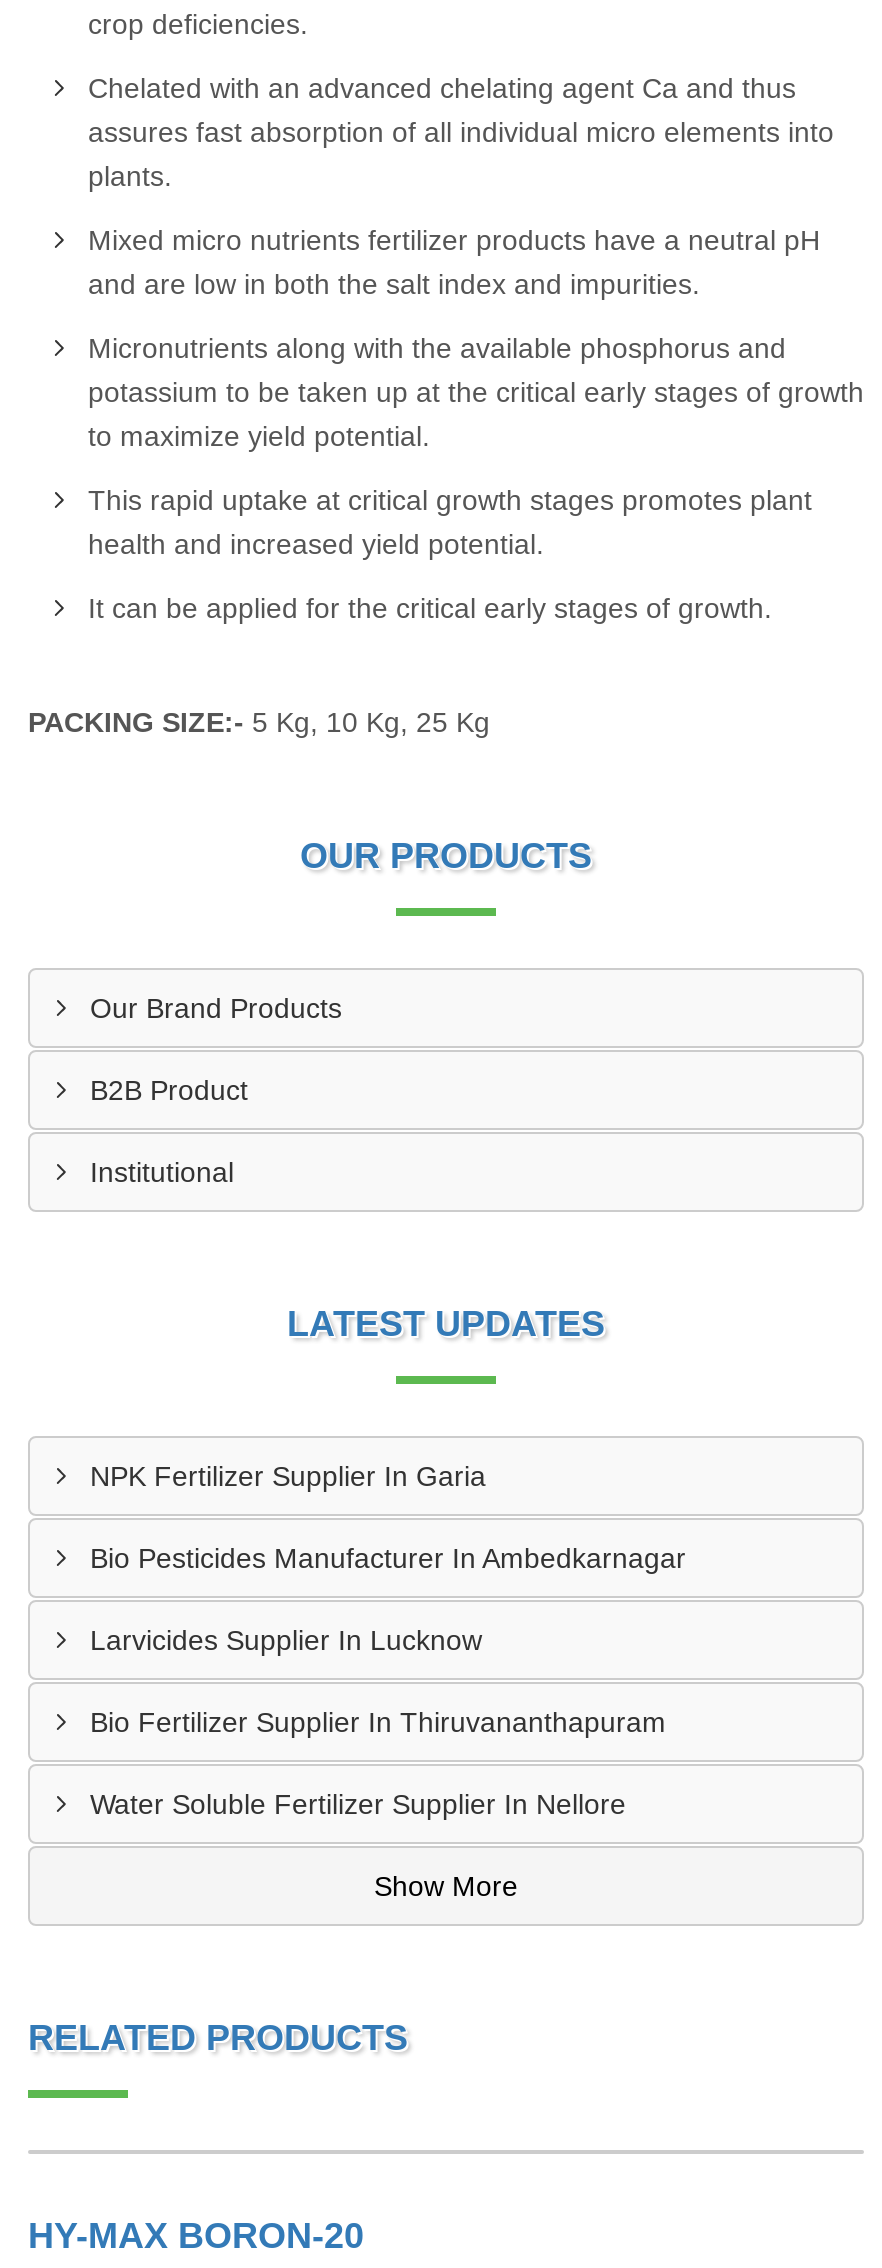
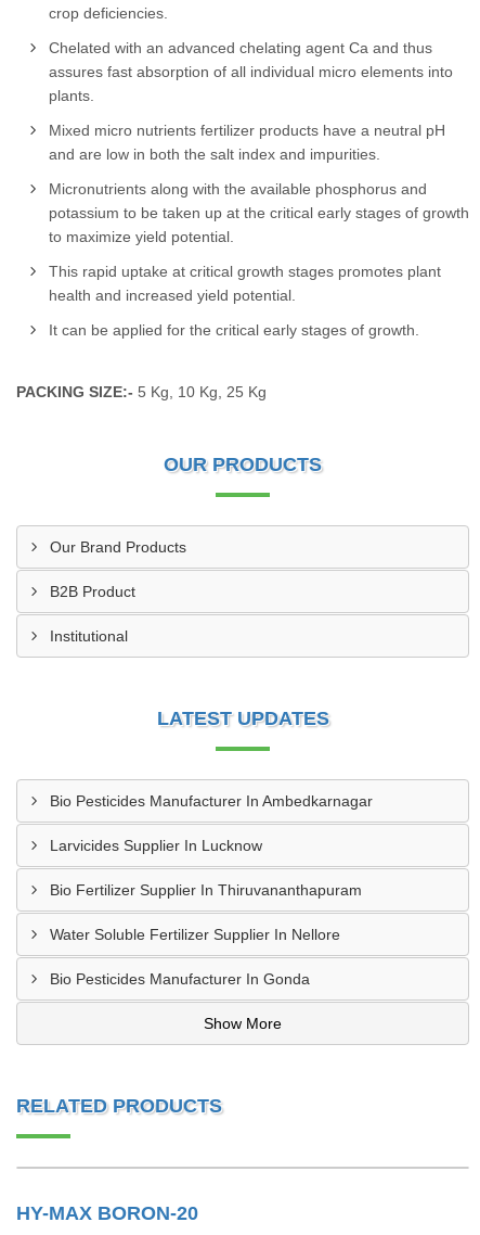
[90,1460,486,1492] NPK Fertilizer Supplier In Garia -> none
moved [90,1542,686,1820] -> [50,792,373,943]: Bio Pesticides Manufacturer In Ambedkarnagar | Larvicides Supplier In Lucknow | Bio Fertilizer Supplier In Thiruvananthapuram | Water Soluble Fertilizer Supplier In Nellore
none -> [50,970,310,988] Bio Pesticides Manufacturer In Gonda

